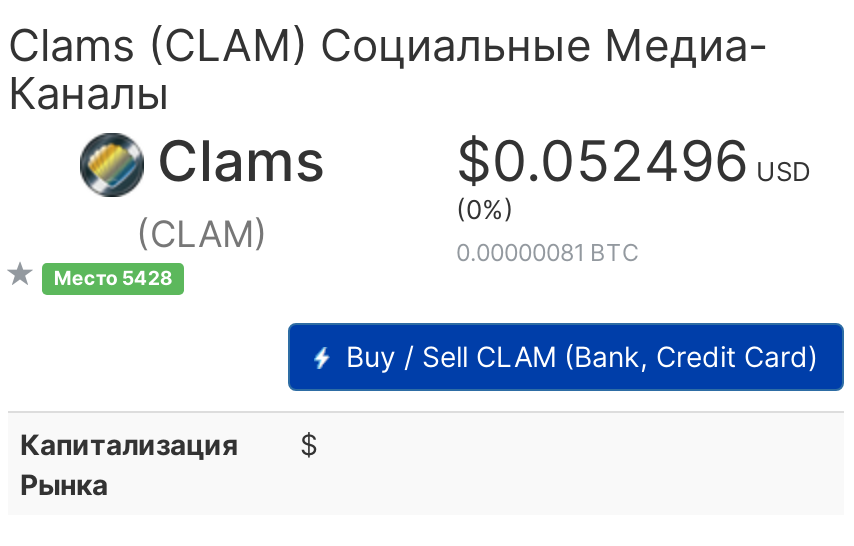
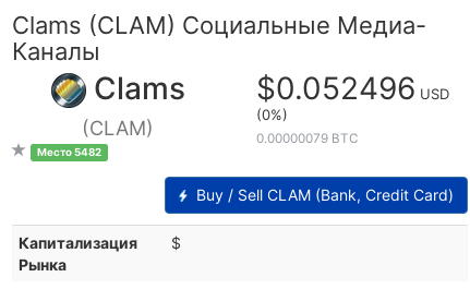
[456,239,640,267] 0.00000081 BTC -> [256,131,359,146] 0.00000079 BTC
[54,268,172,290] Место 5428 -> [37,147,101,159] Место 5482

